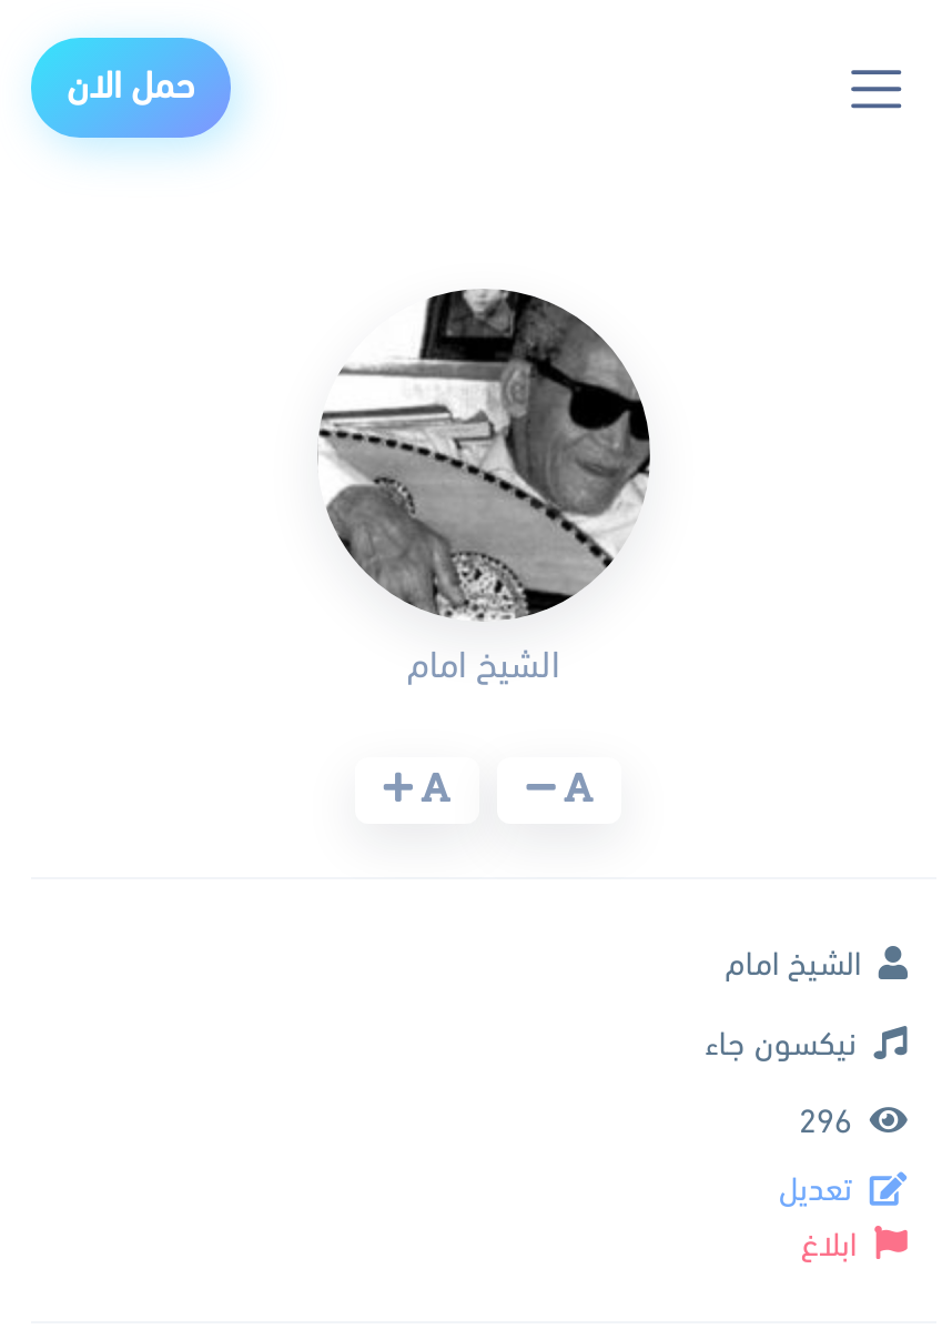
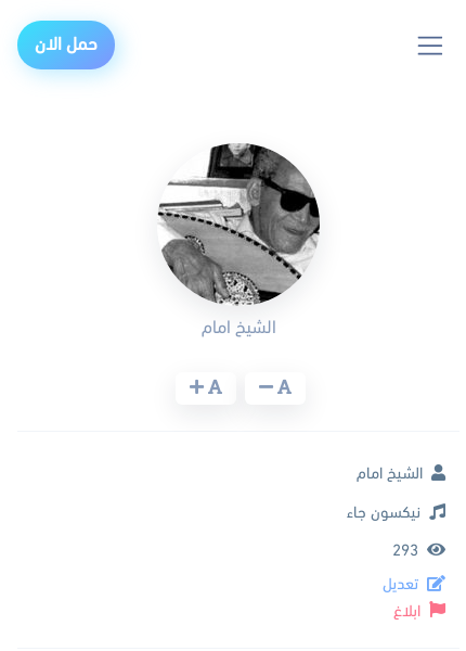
[798,1109,852,1142] 296 -> [392,544,418,560] 293

